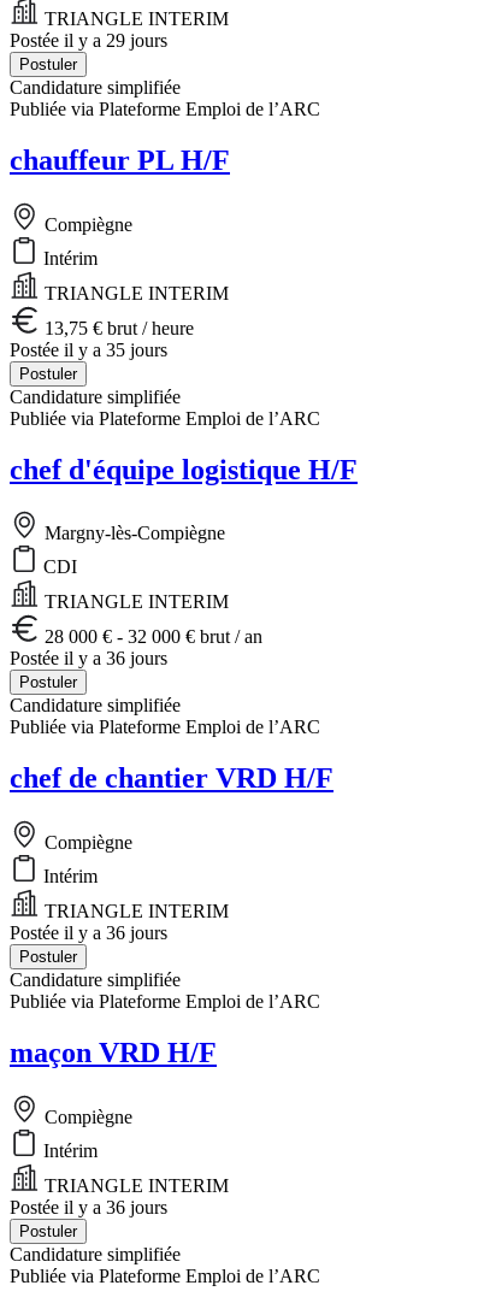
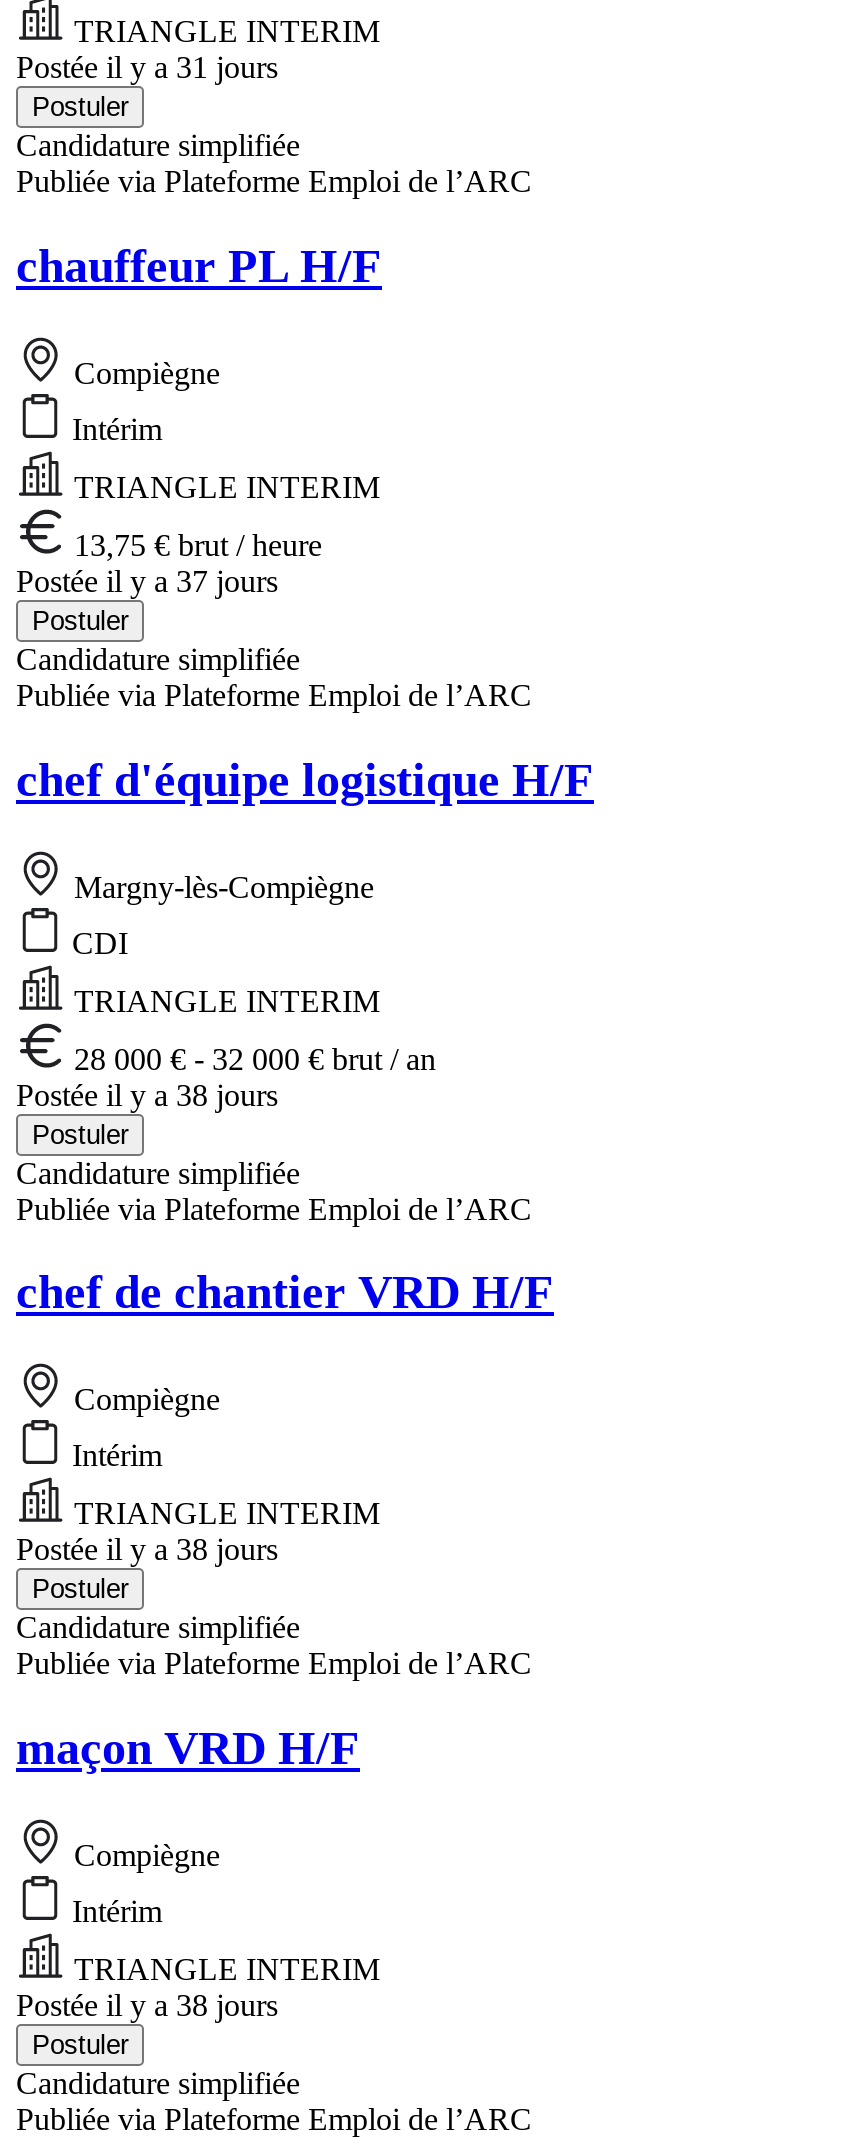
[10,30,167,50] Postée il y a 29 jours -> [16,50,278,84] Postée il y a 31 jours
[10,339,167,360] Postée il y a 35 jours -> [16,563,278,597] Postée il y a 37 jours
[10,648,167,669] Postée il y a 36 jours -> [16,1077,278,1111] Postée il y a 38 jours
[10,923,167,943] Postée il y a 36 jours -> [16,1533,278,1567] Postée il y a 38 jours
[10,1197,167,1218] Postée il y a 36 jours -> [16,1988,278,2022] Postée il y a 38 jours

